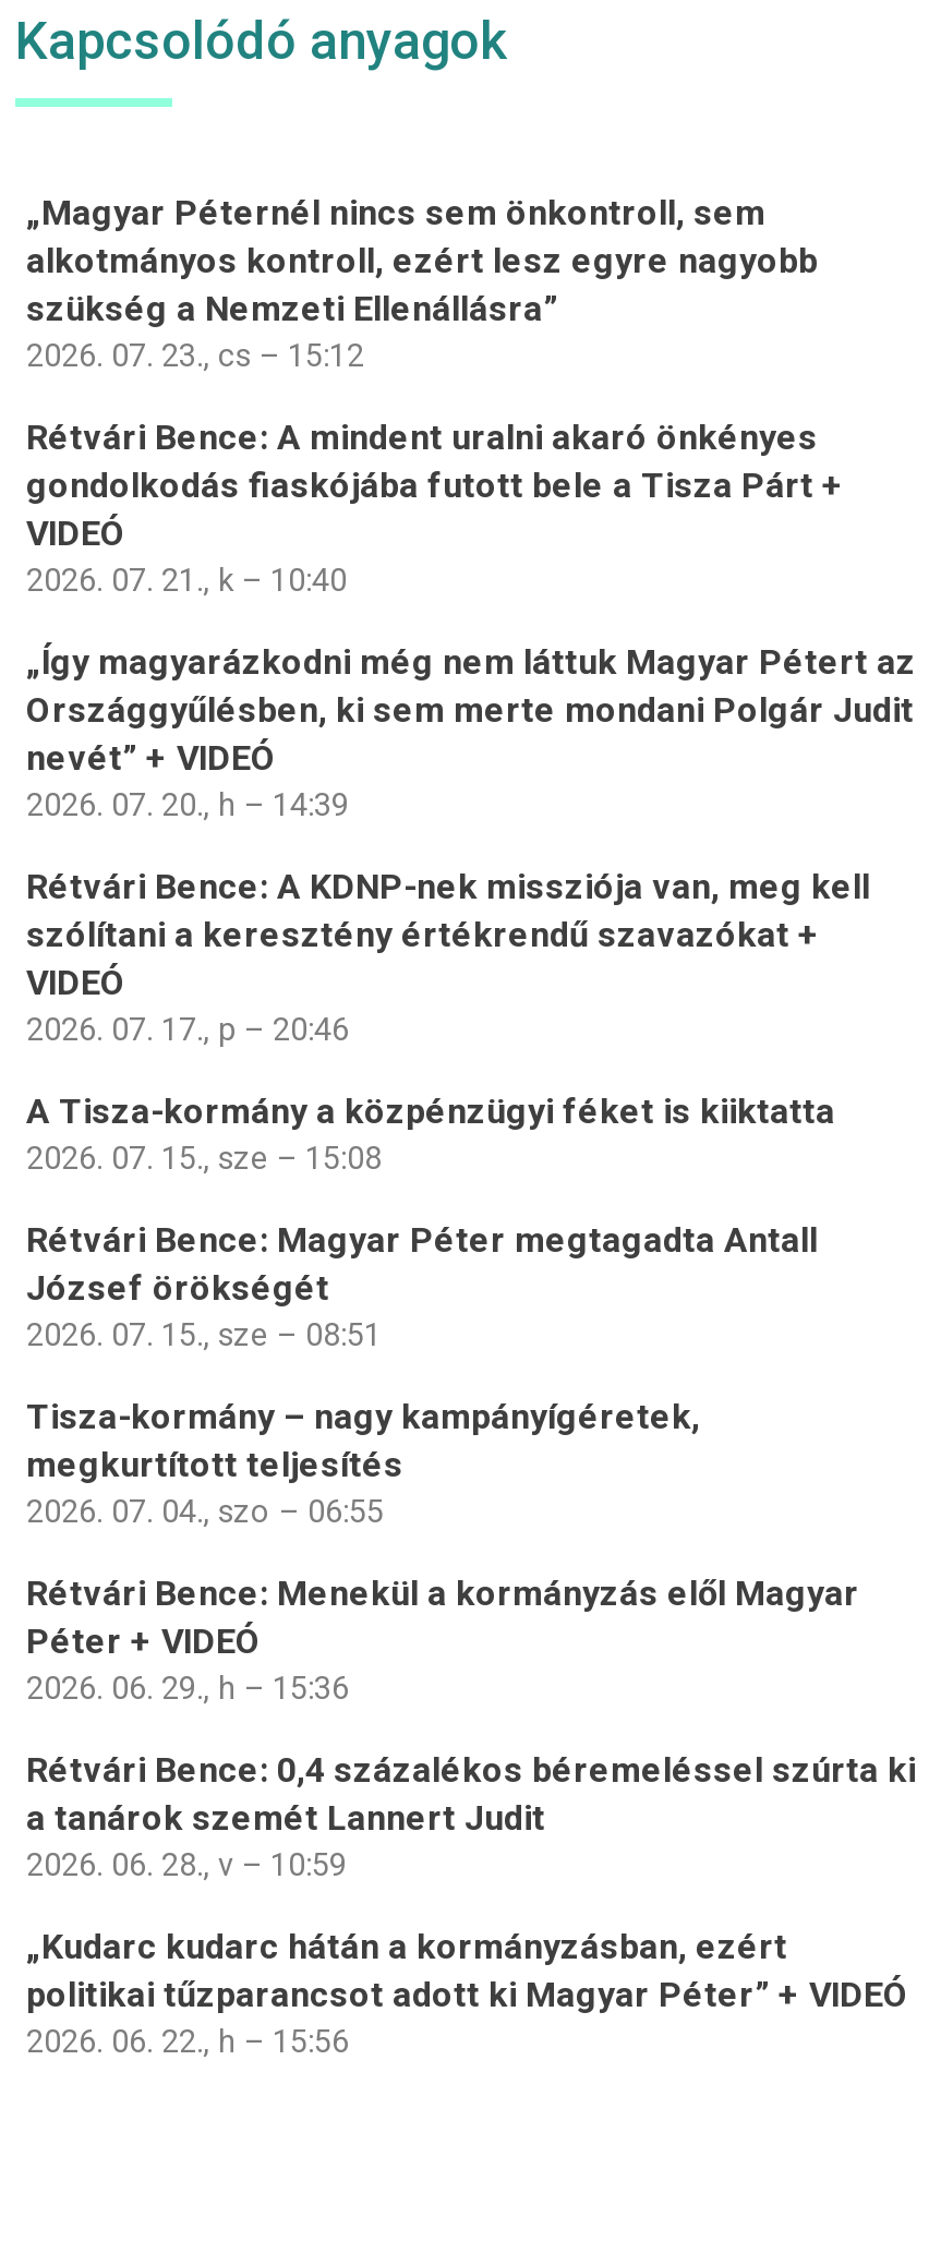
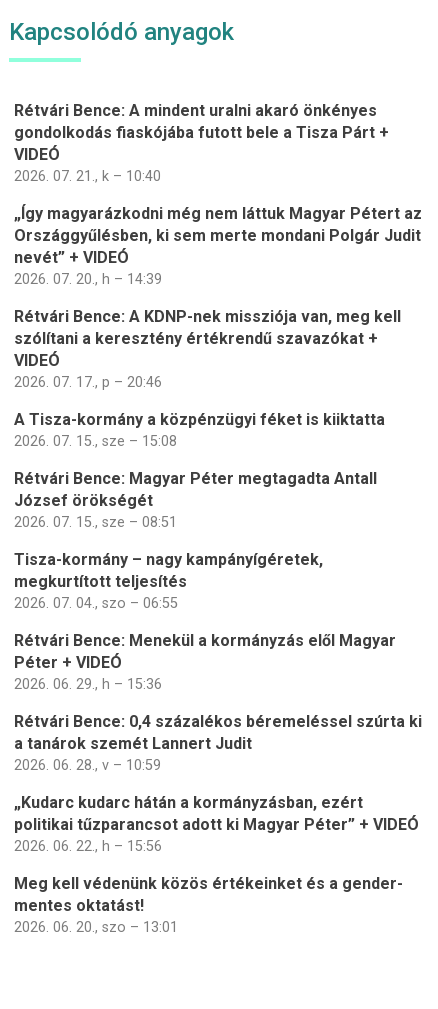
[26,191,818,374] „Magyar Péternél nincs sem önkontroll, sem | alkotmányos kontroll, ezért lesz egyre nagyobb | szükség a Nemzeti Ellenállásra” | 2026. 07. 23., cs – 15:12 -> none
moved [26,416,916,2060] -> [14,101,422,855]: Rétvári Bence: A mindent uralni akaró önkényes | gondolkodás fiaskójába futott bele a Tisza Párt + | VIDEÓ | ... | politikai tűzparancsot adott ki Magyar Péter” + VIDEÓ | 2026. 06. 22., h – 15:56
none -> [14,874,403,936] Meg kell védenünk közös értékeinket és a gender- | mentes oktatást! | 2026. 06. 20., szo – 13:01

